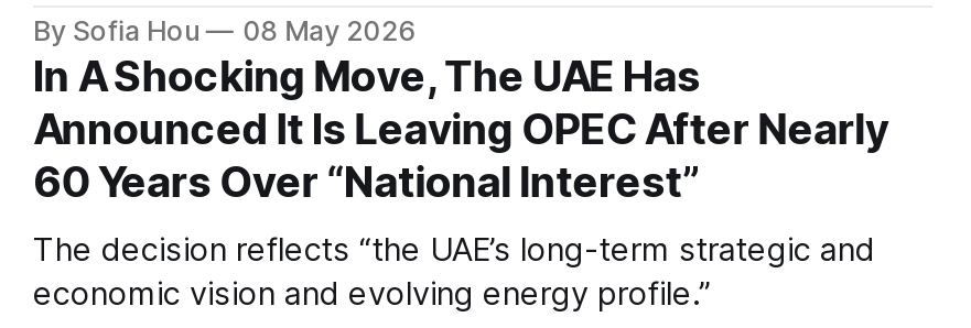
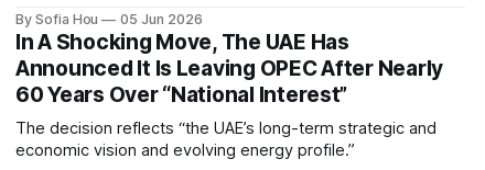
[33,14,416,47] By Sofia Hou 08 May 2026 -> [15,11,203,27] By Sofia Hou 05 Jun 2026

